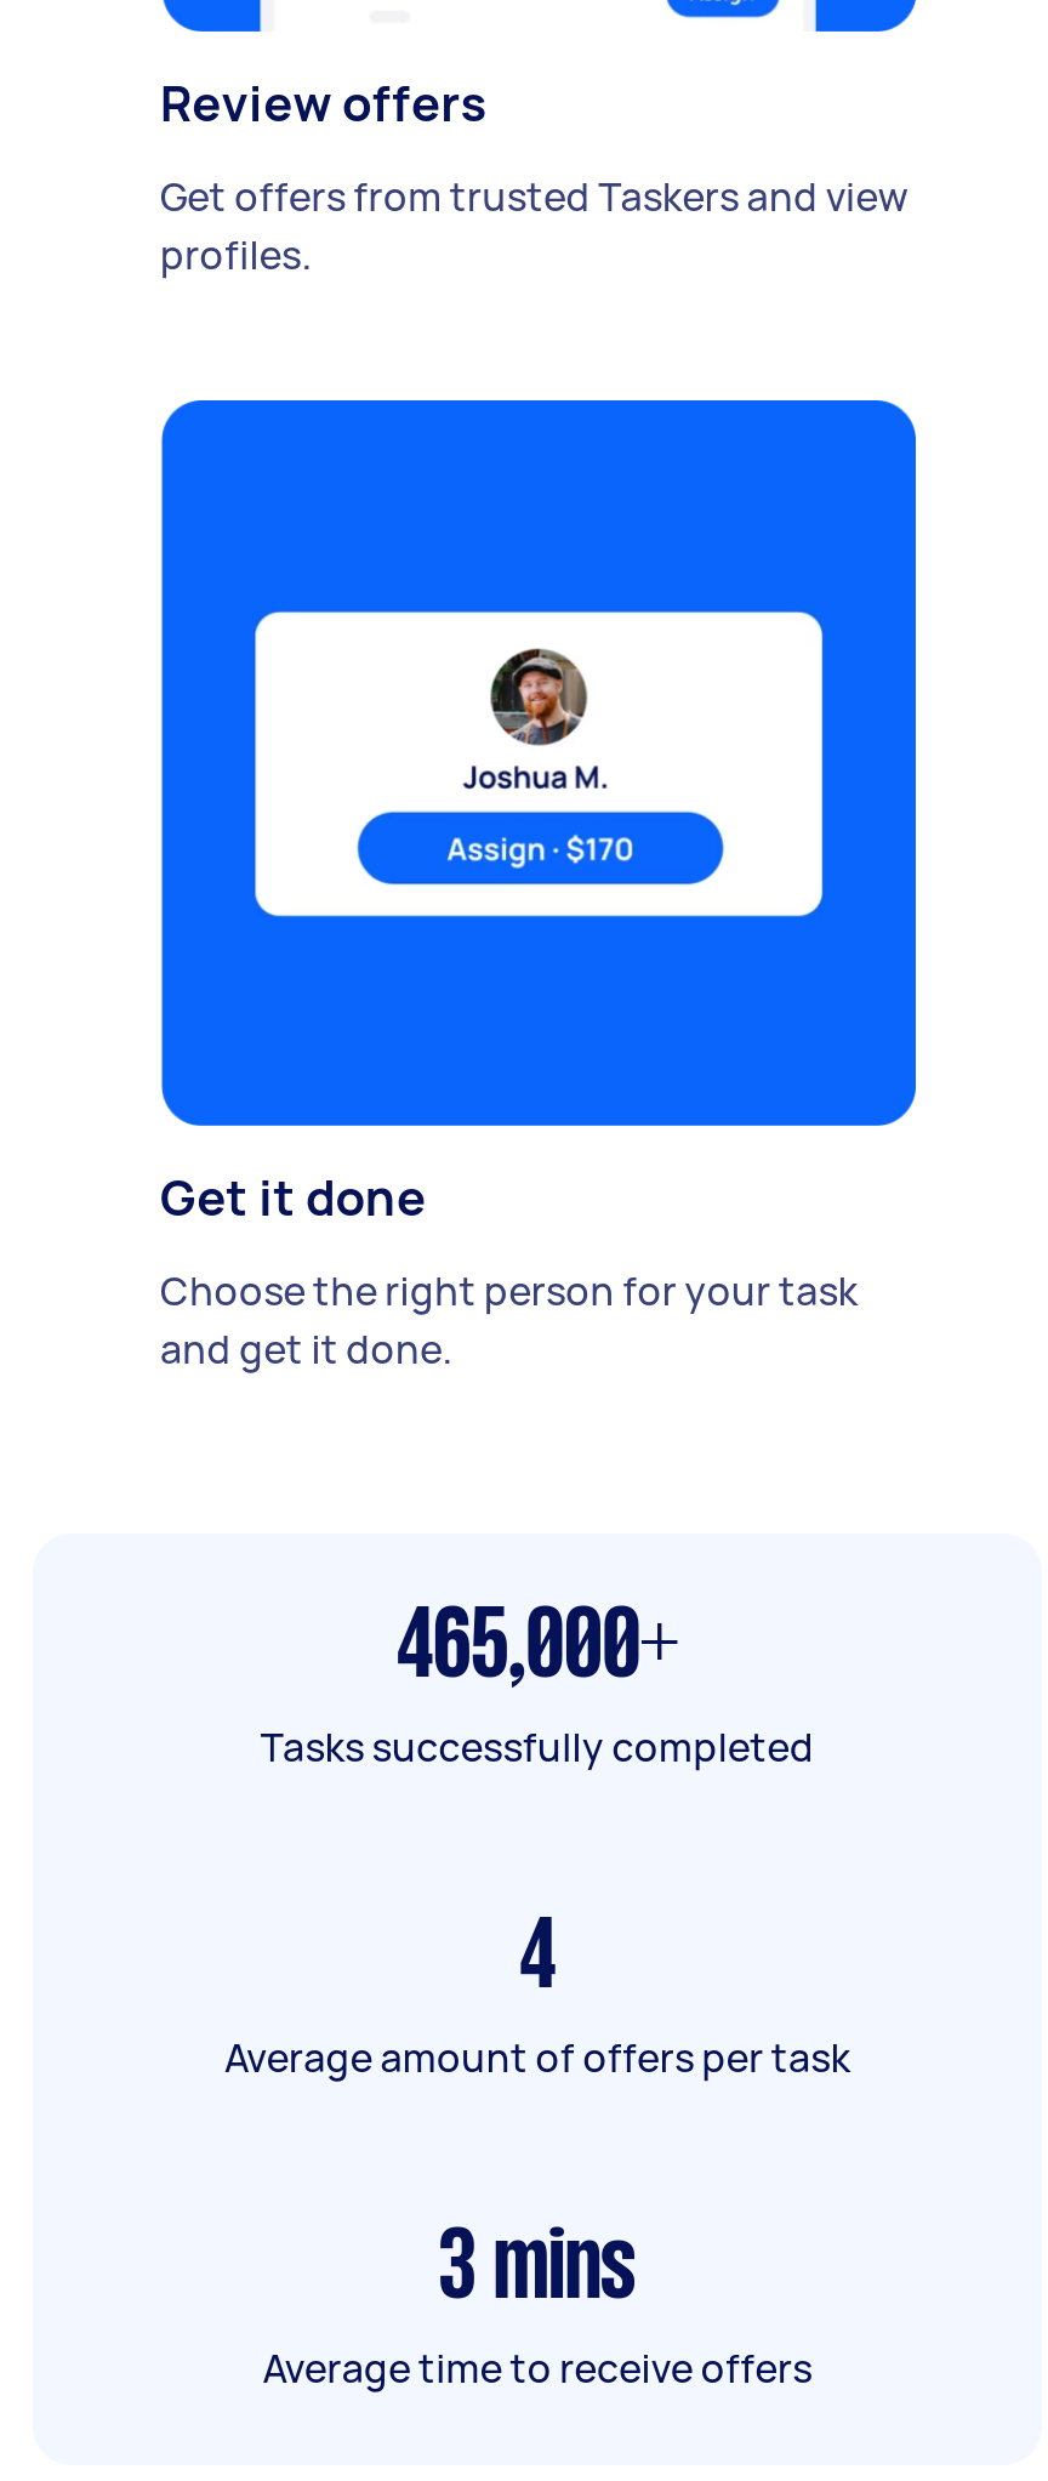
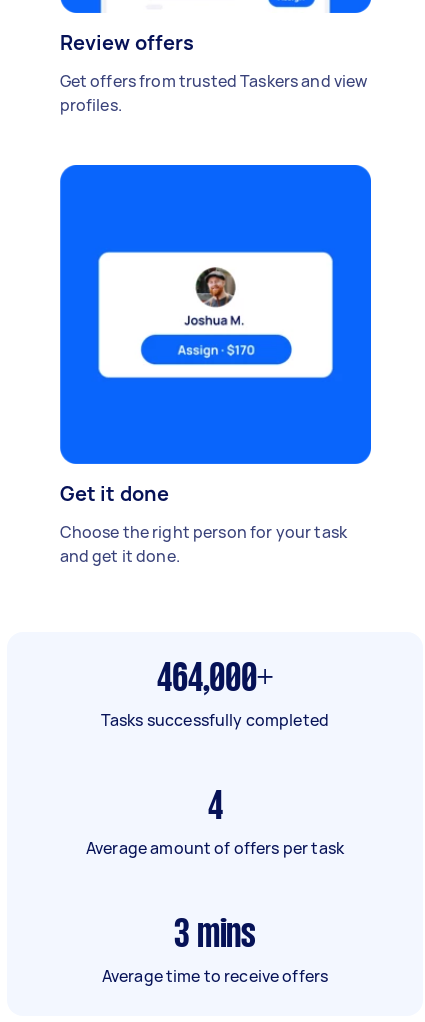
[397,1605,678,1692] 465,000+ -> [157,661,272,697] 464,000+

